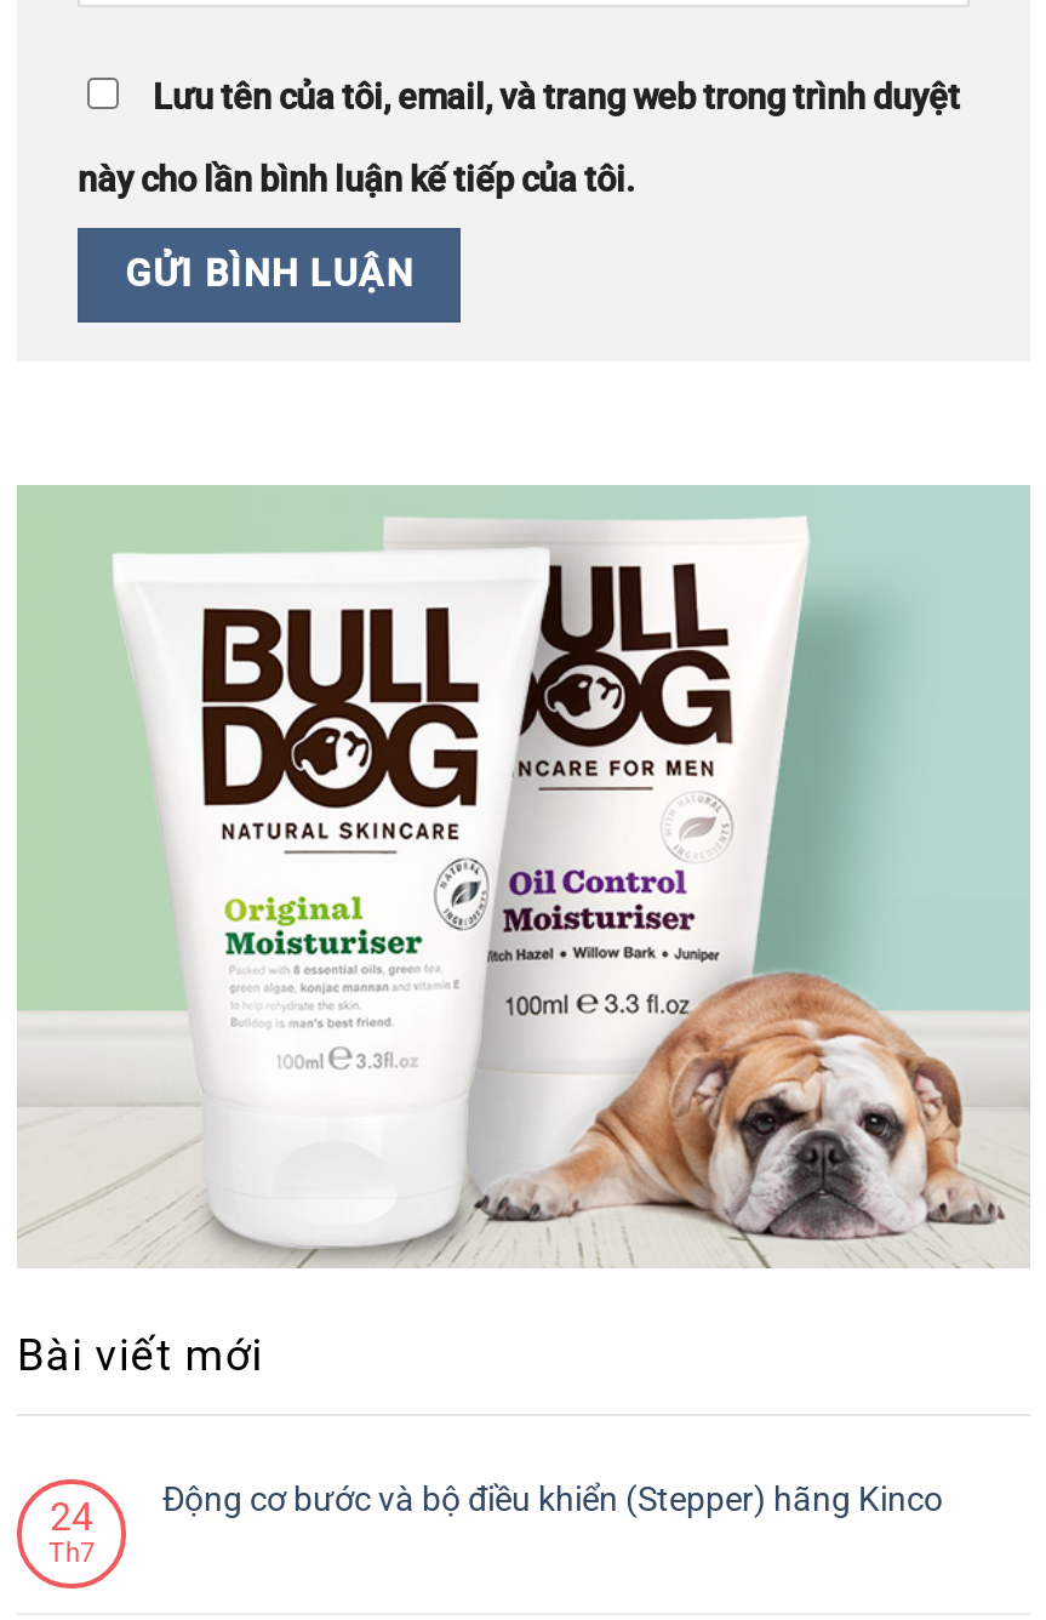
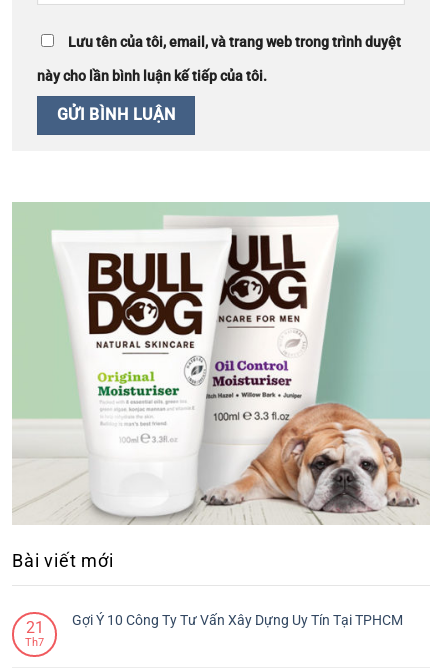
[162,1479,943,1518] Động cơ bước và bộ điều khiển (Stepper) hãng Kinco -> [72,612,403,628] Gợi Ý 10 Công Ty Tư Vấn Xây Dựng Uy Tín Tại TPHCM
[50,1494,93,1540] 24 -> [25,618,43,637] 21

